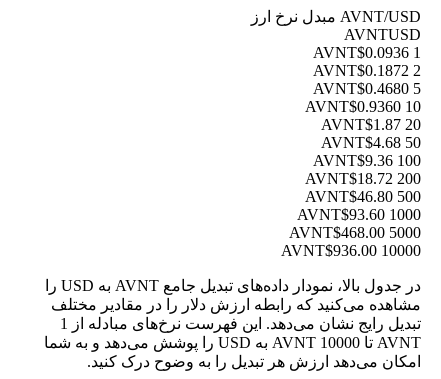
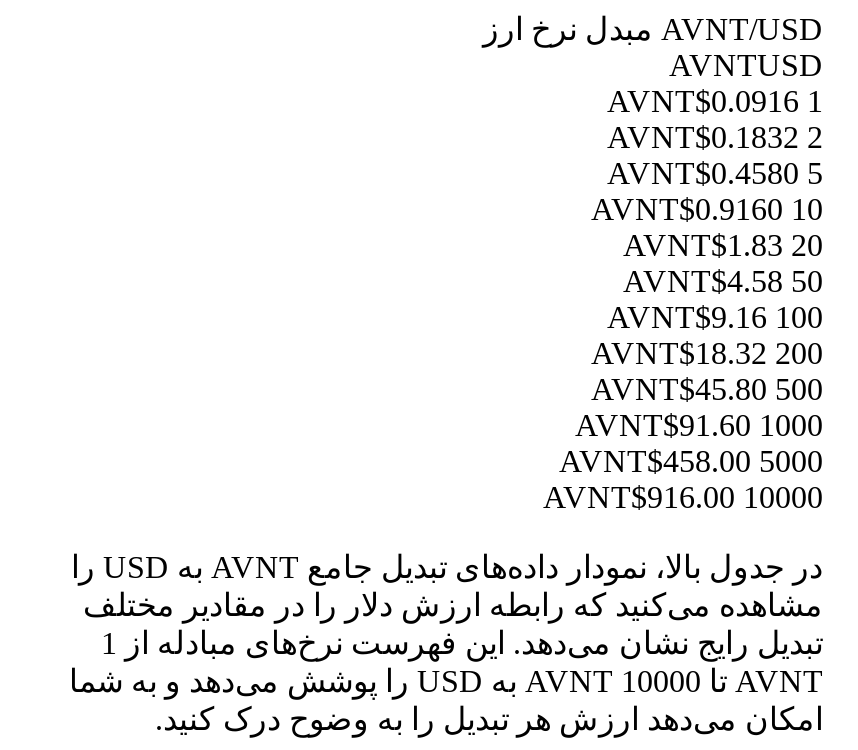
[357,44,409,61] $0.0936 -> [695,85,799,119] $0.0916
[357,62,409,79] $0.1872 -> [695,121,799,155] $0.1832
[357,80,409,97] $0.4680 -> [695,157,799,191] $0.4580
[349,98,401,115] $0.9360 -> [679,193,783,227] $0.9160
[365,116,401,133] $1.87 -> [711,229,783,263] $1.83
[365,134,401,151] $4.68 -> [711,265,783,299] $4.58
[357,152,393,169] $9.36 -> [695,301,767,335] $9.16
[349,170,393,187] $18.72 -> [679,337,767,371] $18.32
[349,188,393,205] $46.80 -> [679,373,767,407] $45.80
[341,206,385,223] $93.60 -> [663,409,751,443] $91.60
[333,224,385,241] $468.00 -> [647,445,751,479] $458.00
[325,242,377,259] $936.00 -> [631,481,735,515] $916.00

